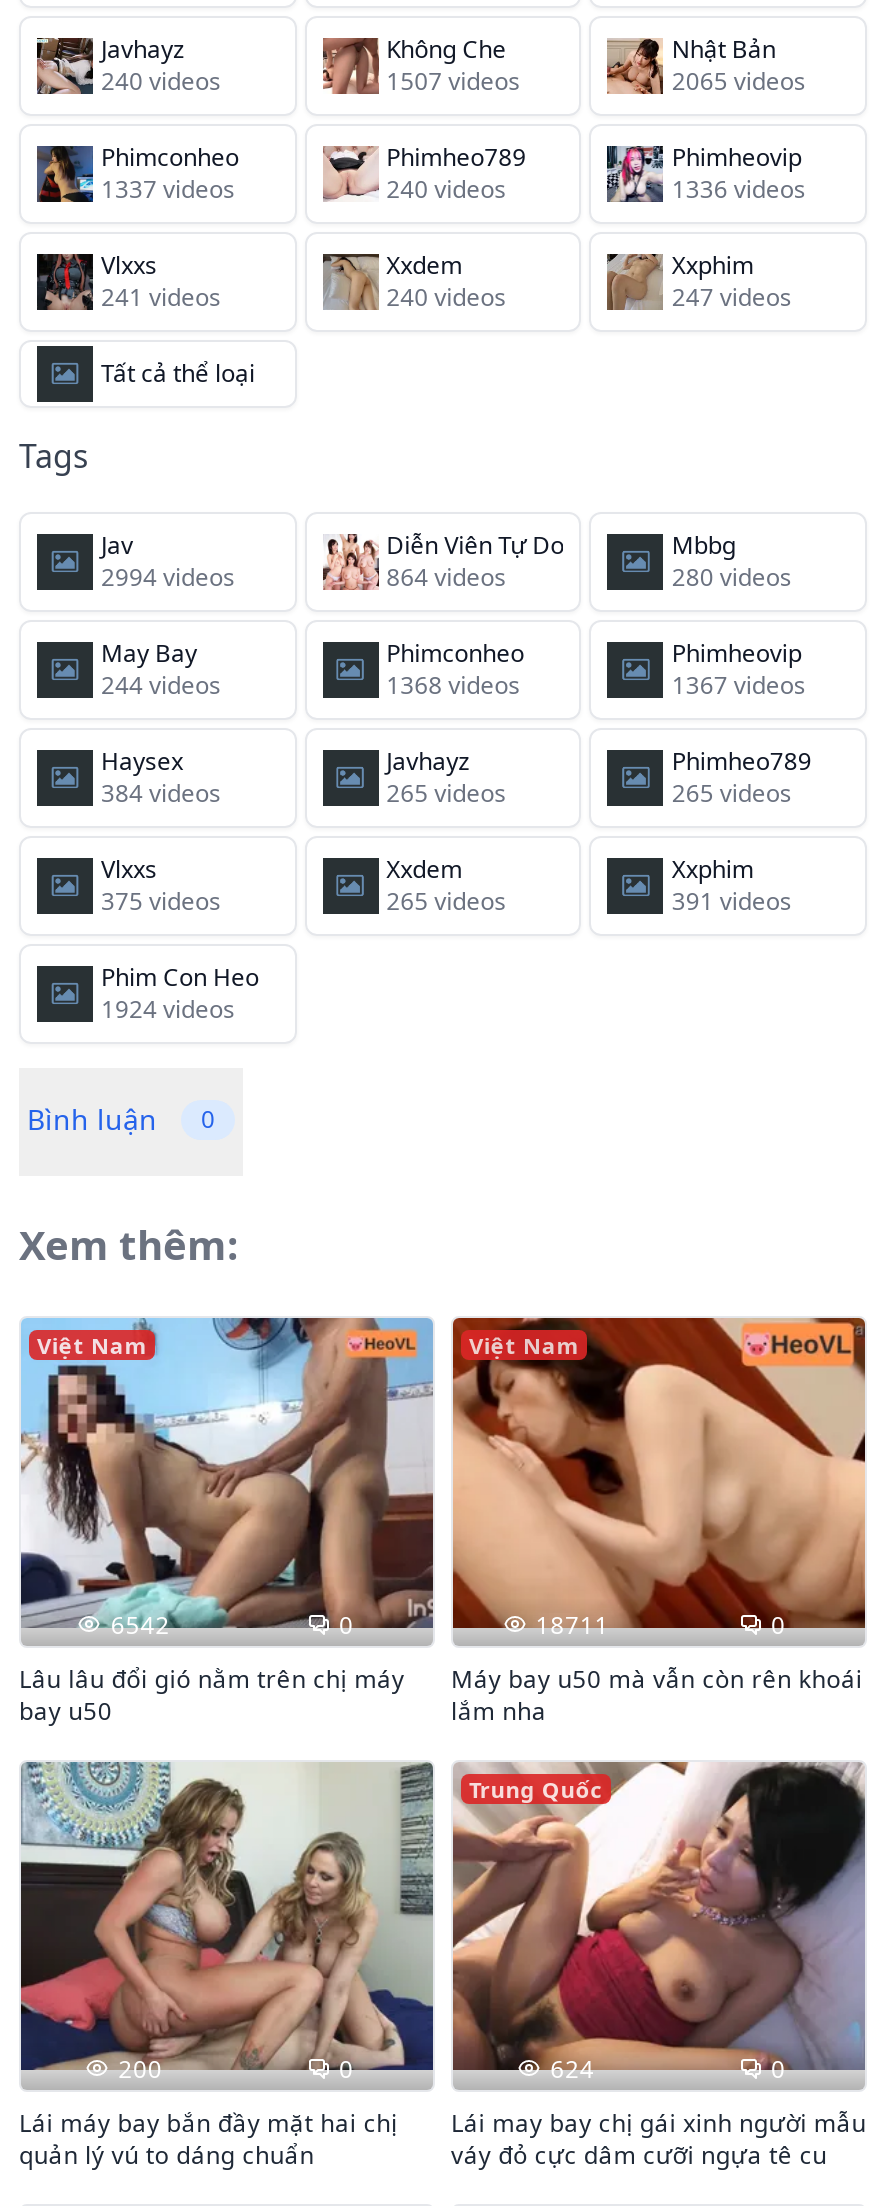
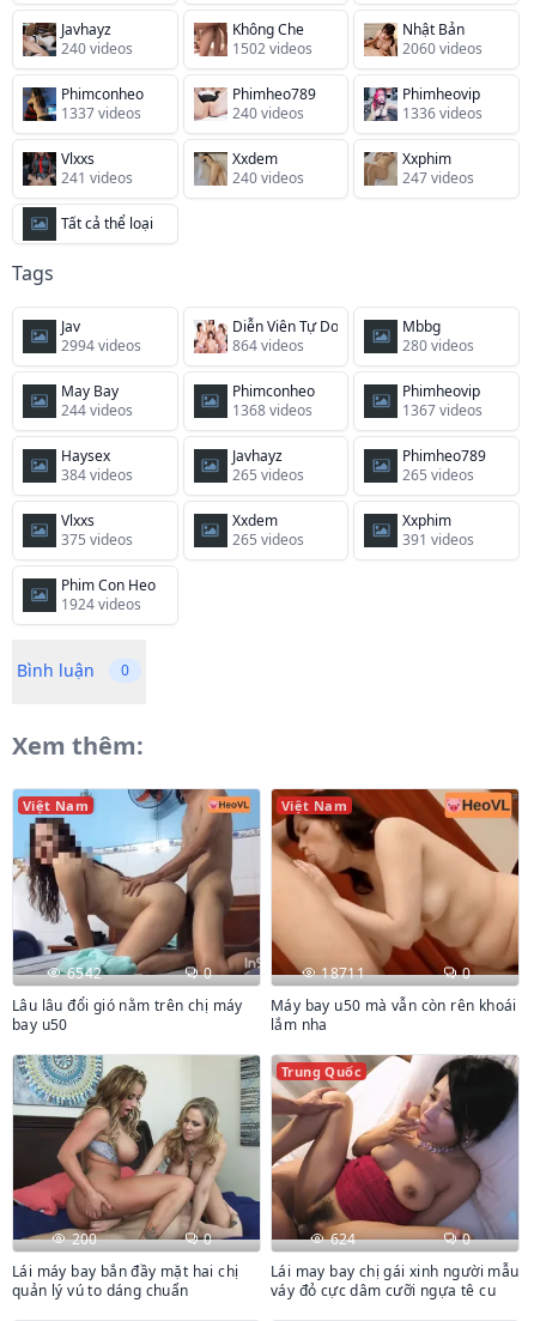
[386,64,520,98] 1507 videos -> [232,38,312,59] 1502 videos
[672,64,806,98] 2065 videos -> [403,38,483,59] 2060 videos

